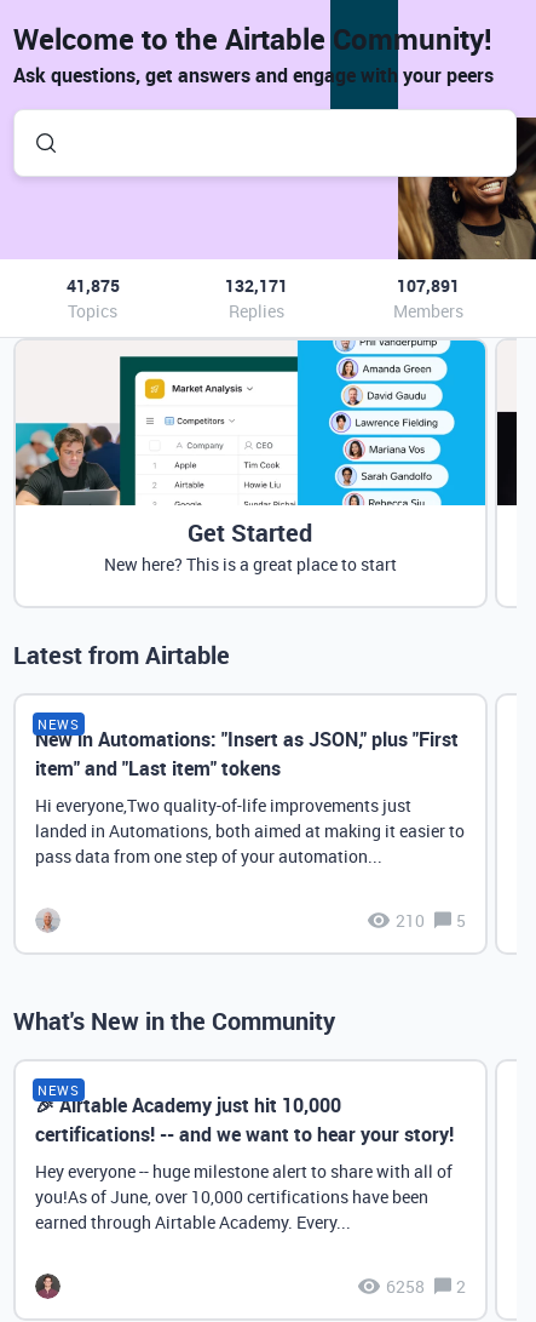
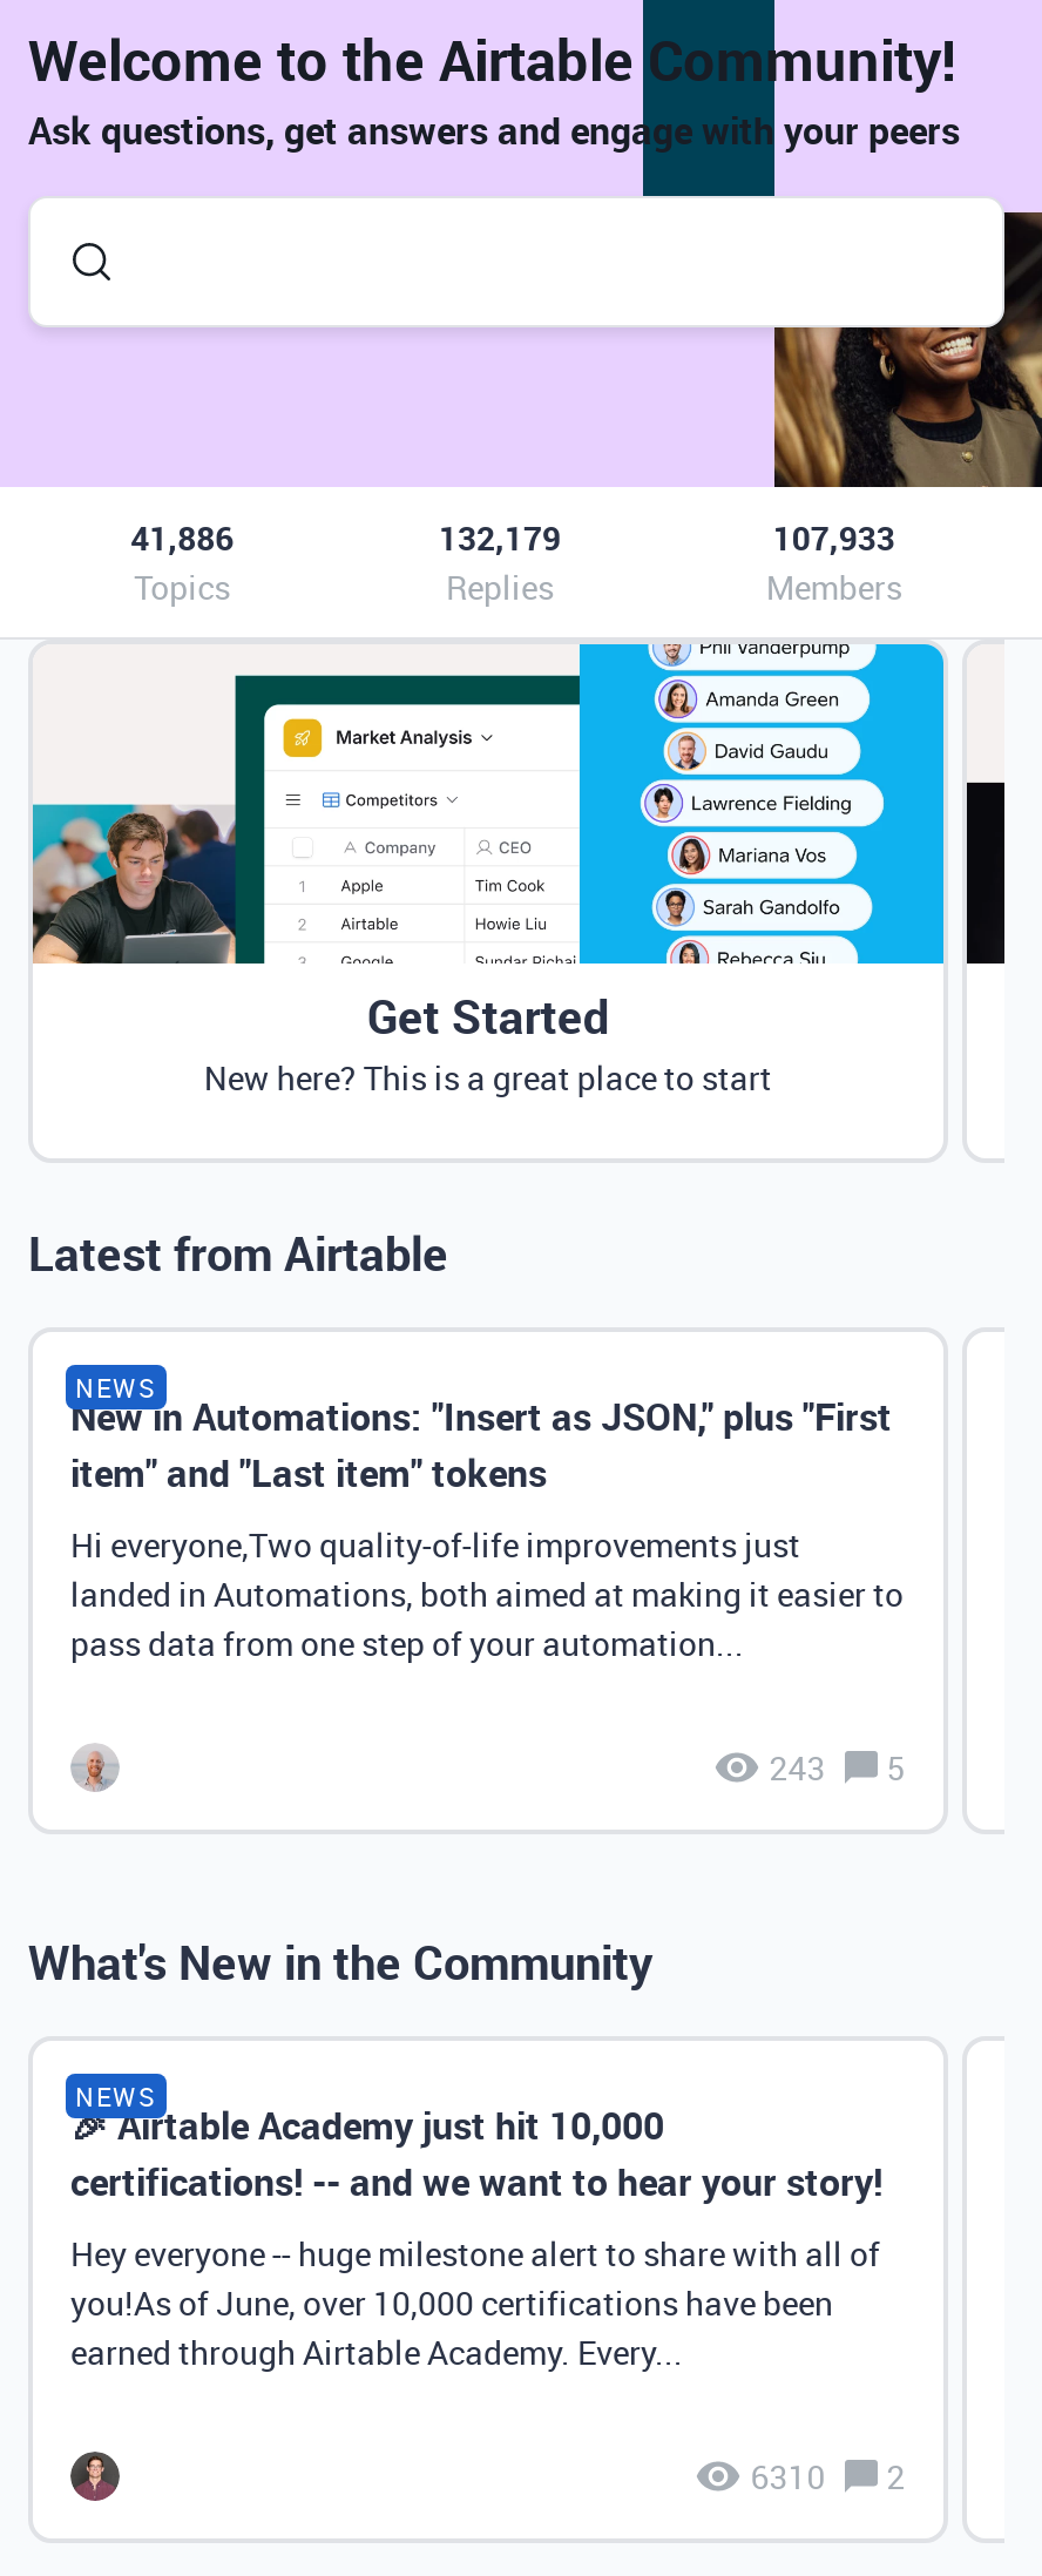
[66,274,119,297] 41,875 -> [131,515,234,560] 41,886
[225,274,288,297] 132,171 -> [439,515,561,560] 132,179
[397,274,460,297] 107,891 -> [773,515,895,560] 107,933
[395,909,466,932] 210 5 -> [769,1745,905,1790] 243 5
[386,1275,466,1298] 6258 2 -> [751,2454,905,2499] 6310 2

